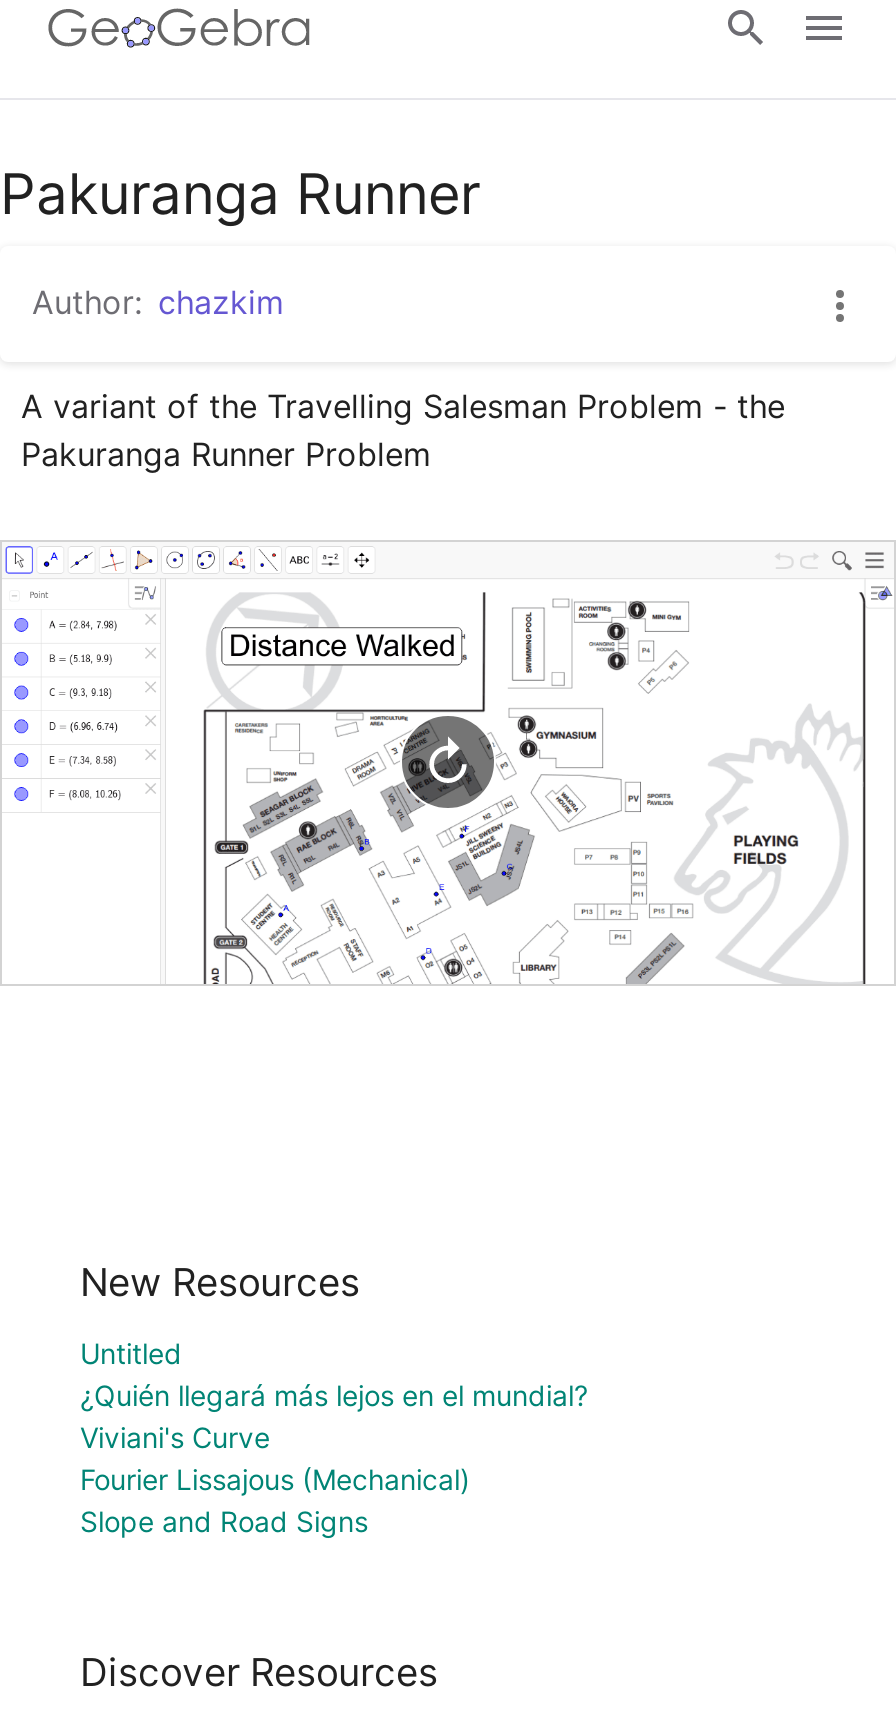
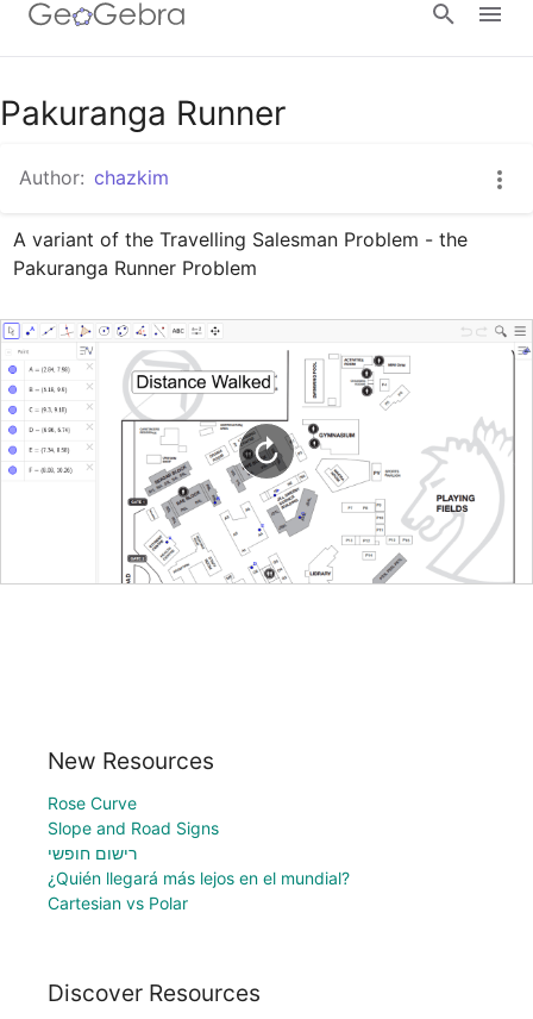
[80,1336,470,1496] Untitled | Viviani's Curve | Fourier Lissajous (Mechanical) -> [48,793,137,813] Rose Curve
moved [80,1378,588,1412] -> [48,868,350,888]: ¿Quién llegará más lejos en el mundial?
moved [80,1504,368,1538] -> [48,818,219,838]: Slope and Road Signs
none -> [48,843,188,913] רישום חופשי | Cartesian vs Polar

